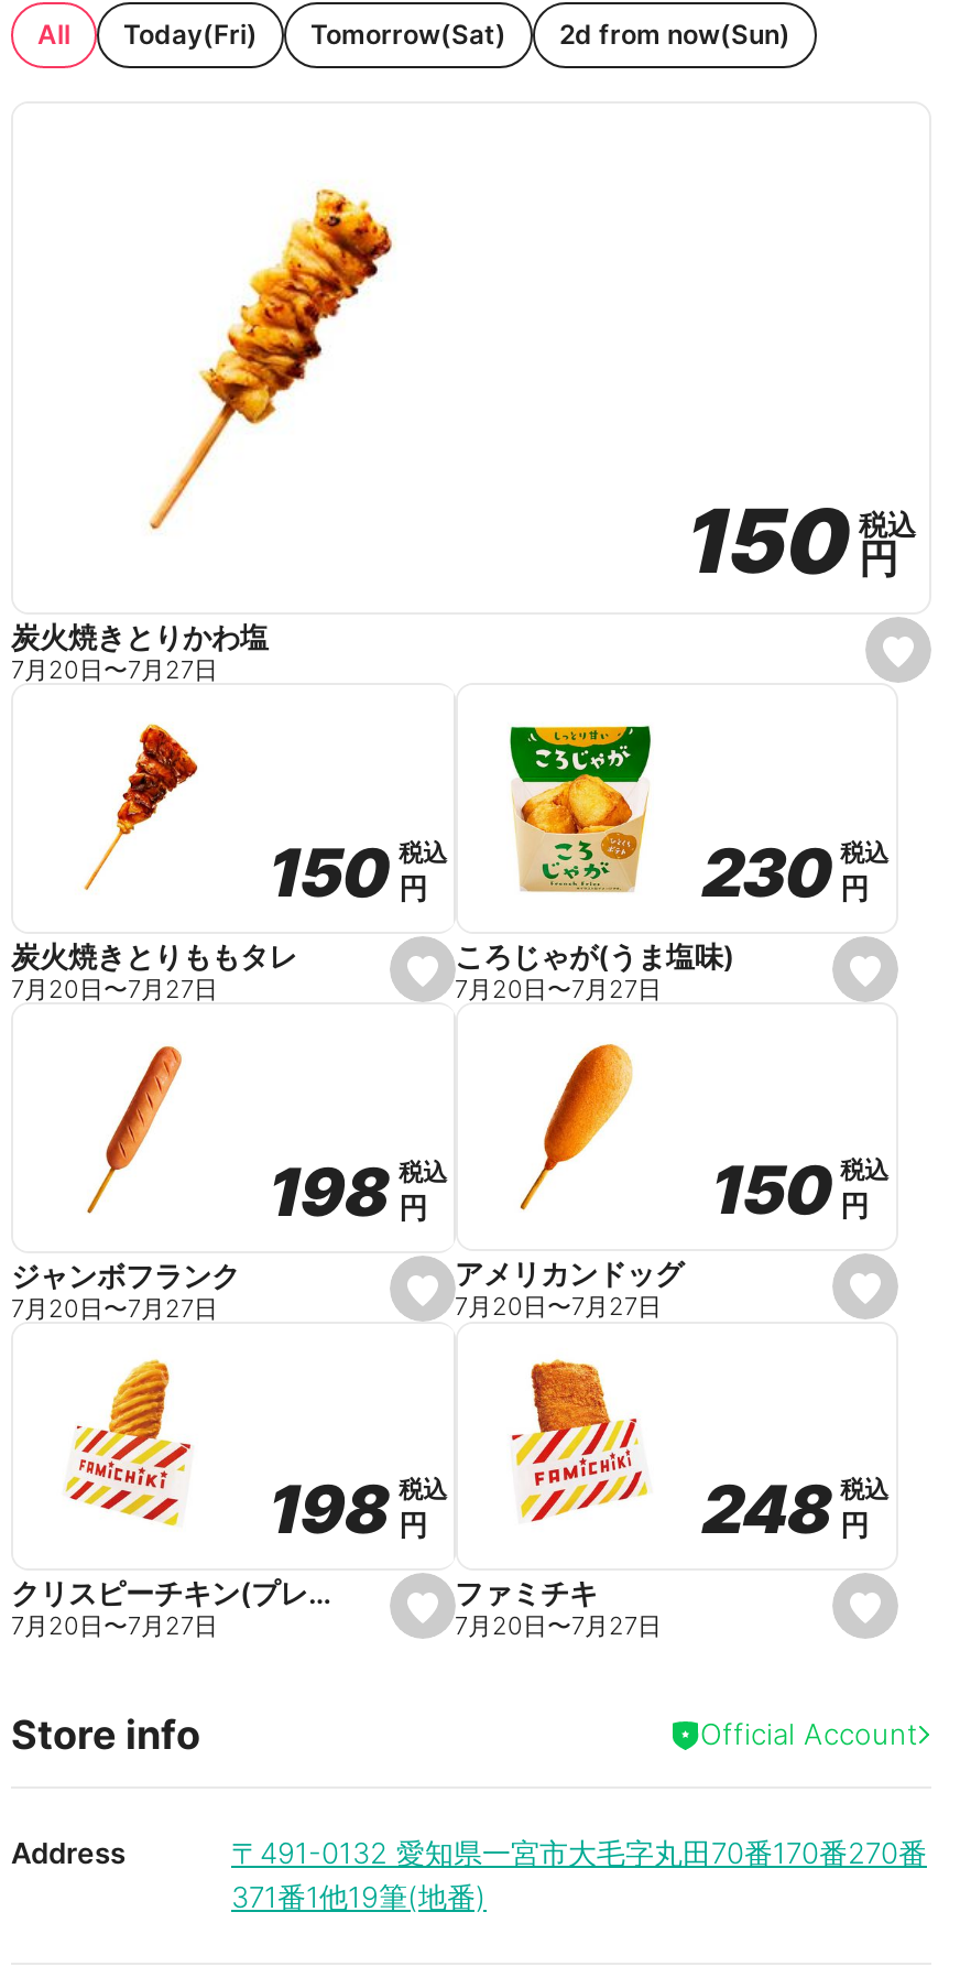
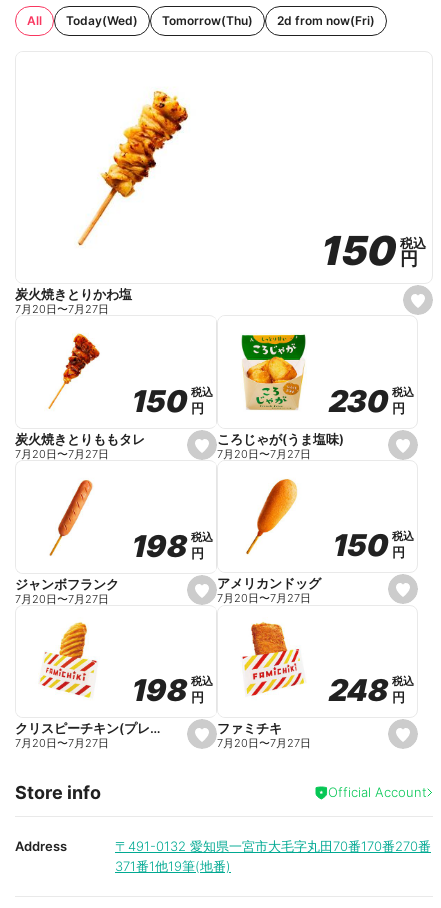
[123,17,790,50] Today(Fri) | Tomorrow(Sat) | 2d from now(Sun) -> [66,13,375,28] Today(Wed) | Tomorrow(Thu) | 2d from now(Fri)

